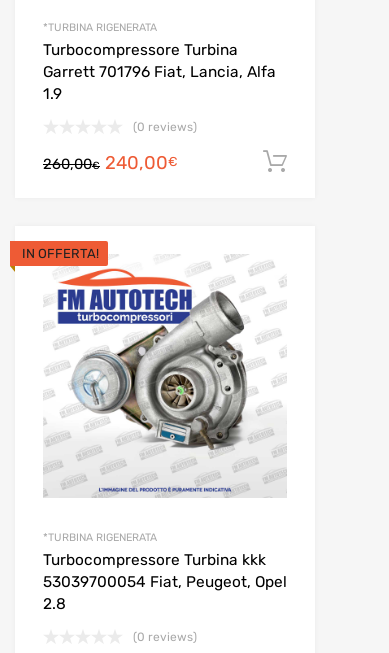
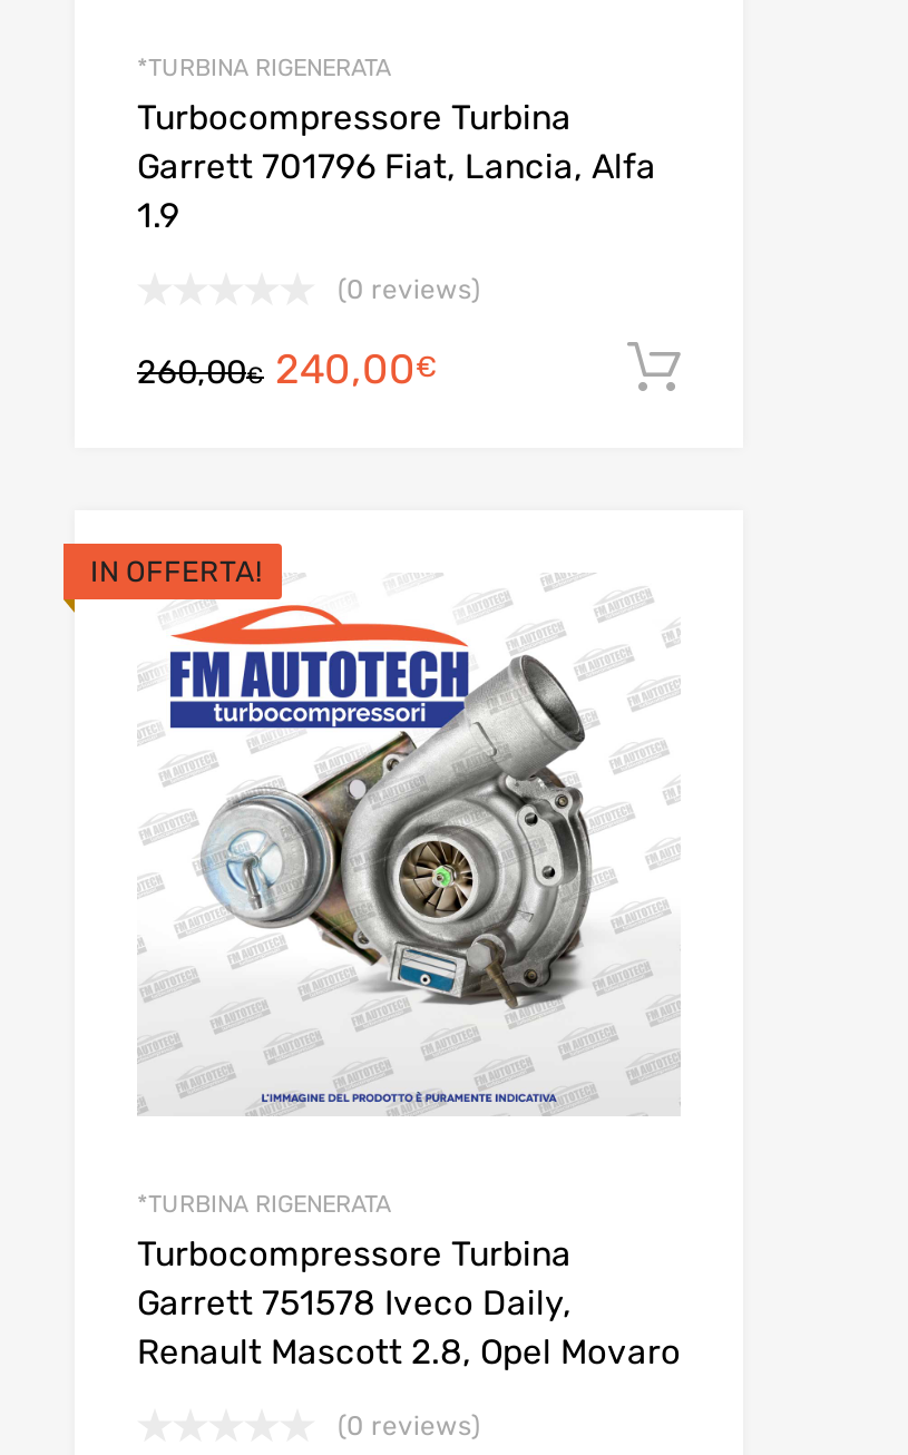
[43,551,287,613] Turbocompressore Turbina kkk | 53039700054 Fiat, Peugeot, Opel | 2.8 -> [137,1234,681,1372] Turbocompressore Turbina | Garrett 751578 Iveco Daily, | Renault Mascott 2.8, Opel Movaro

